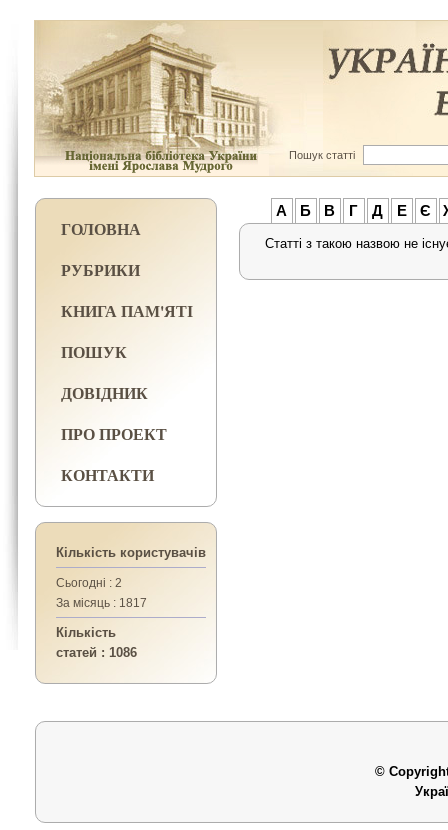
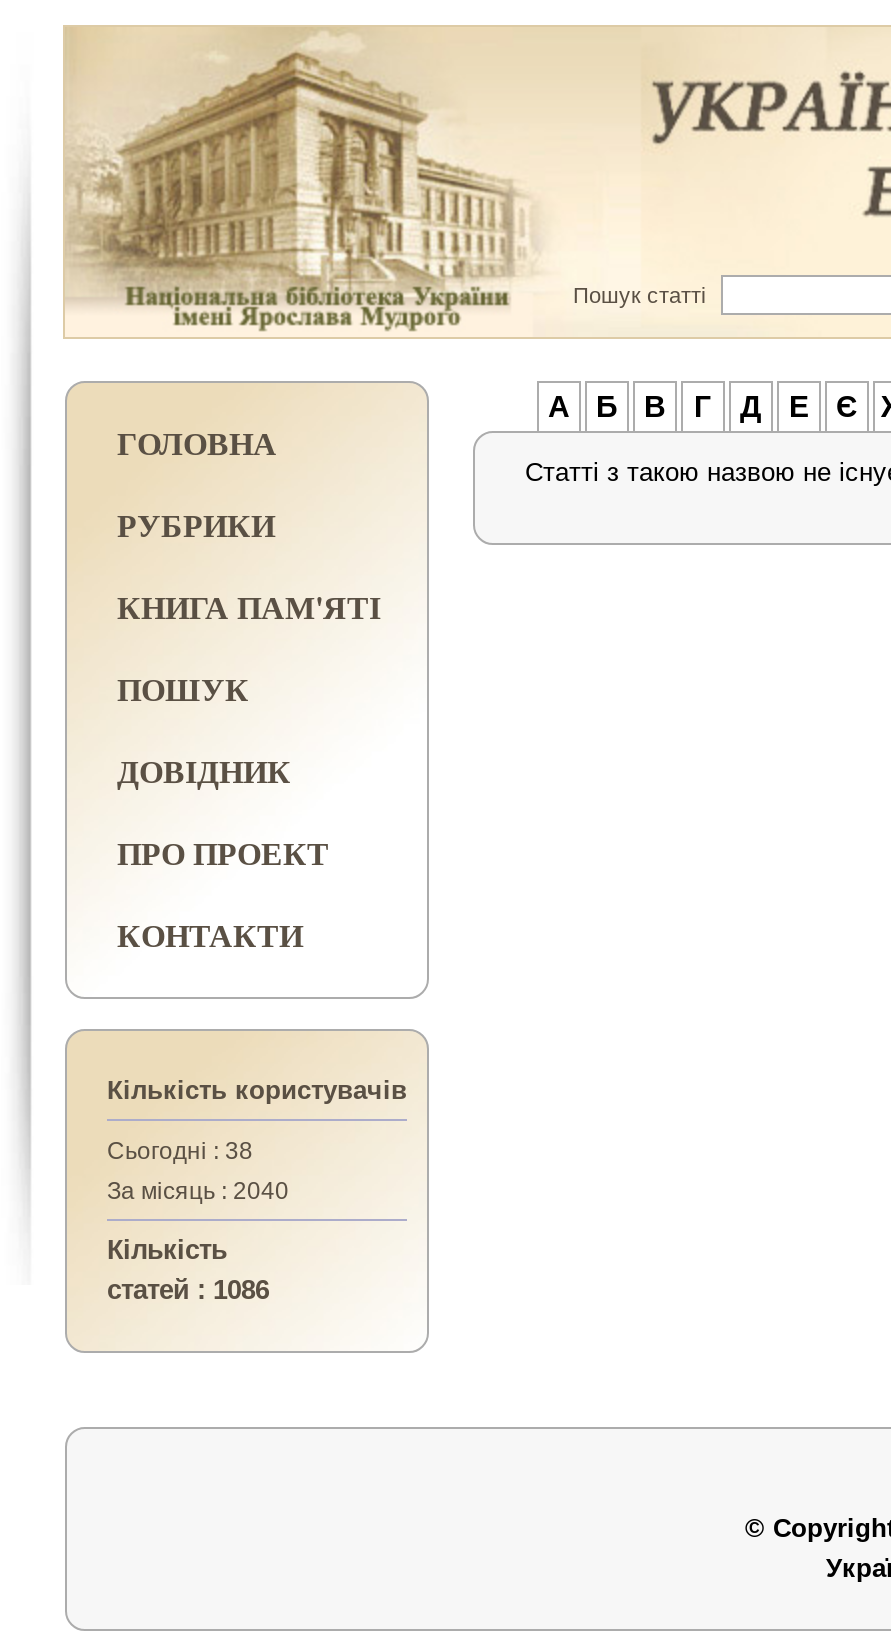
[56,576,122,590] Сьогодні : 2 -> [107,1137,253,1165] Сьогодні : 38
[56,596,147,610] За місяць : 1817 -> [107,1177,289,1205] За місяць : 2040

